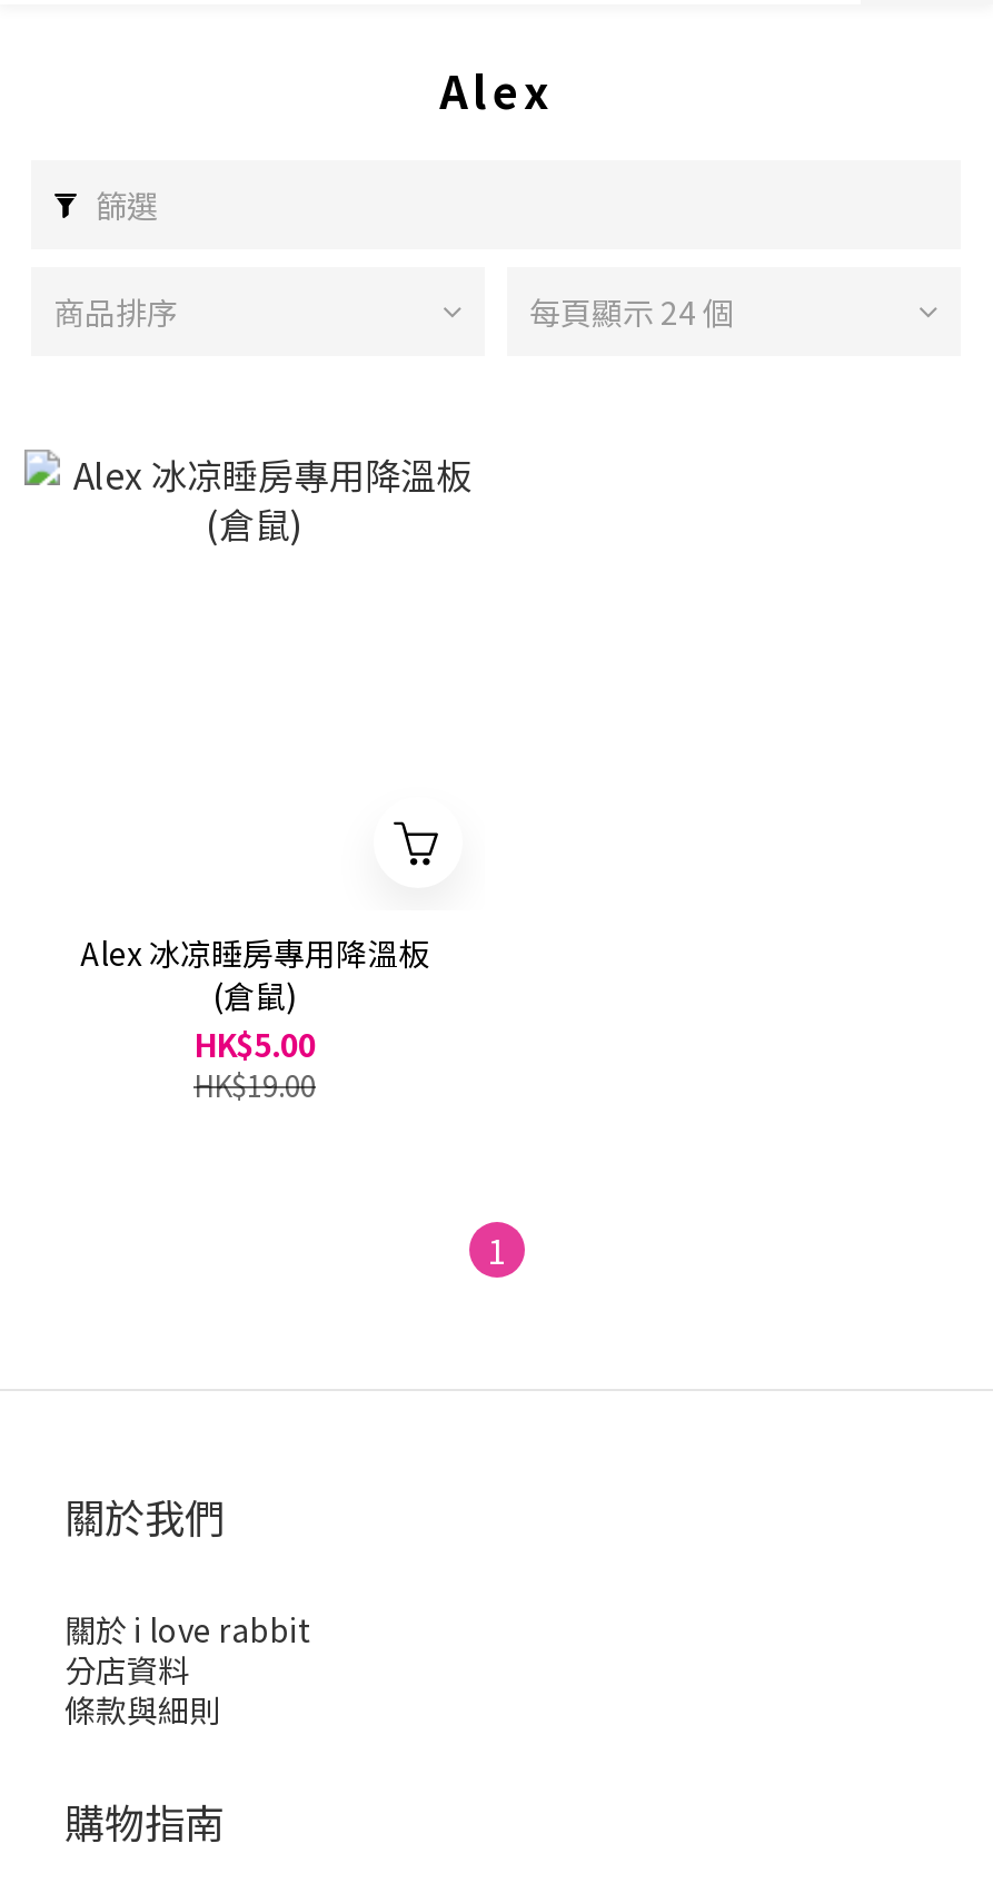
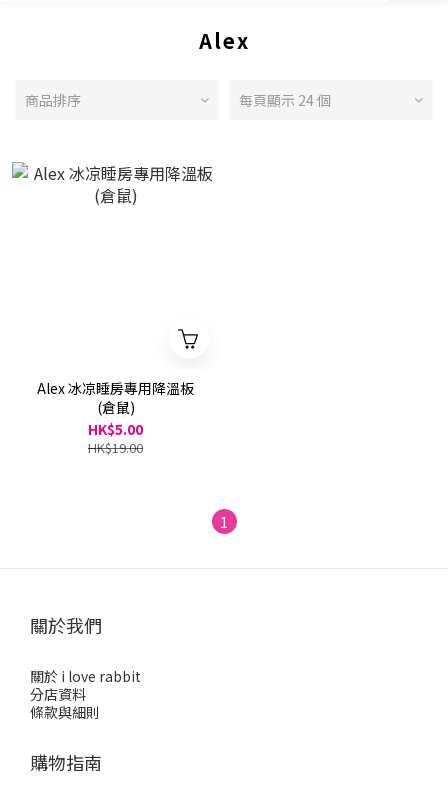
[96,183,158,227] 篩選 -> none

